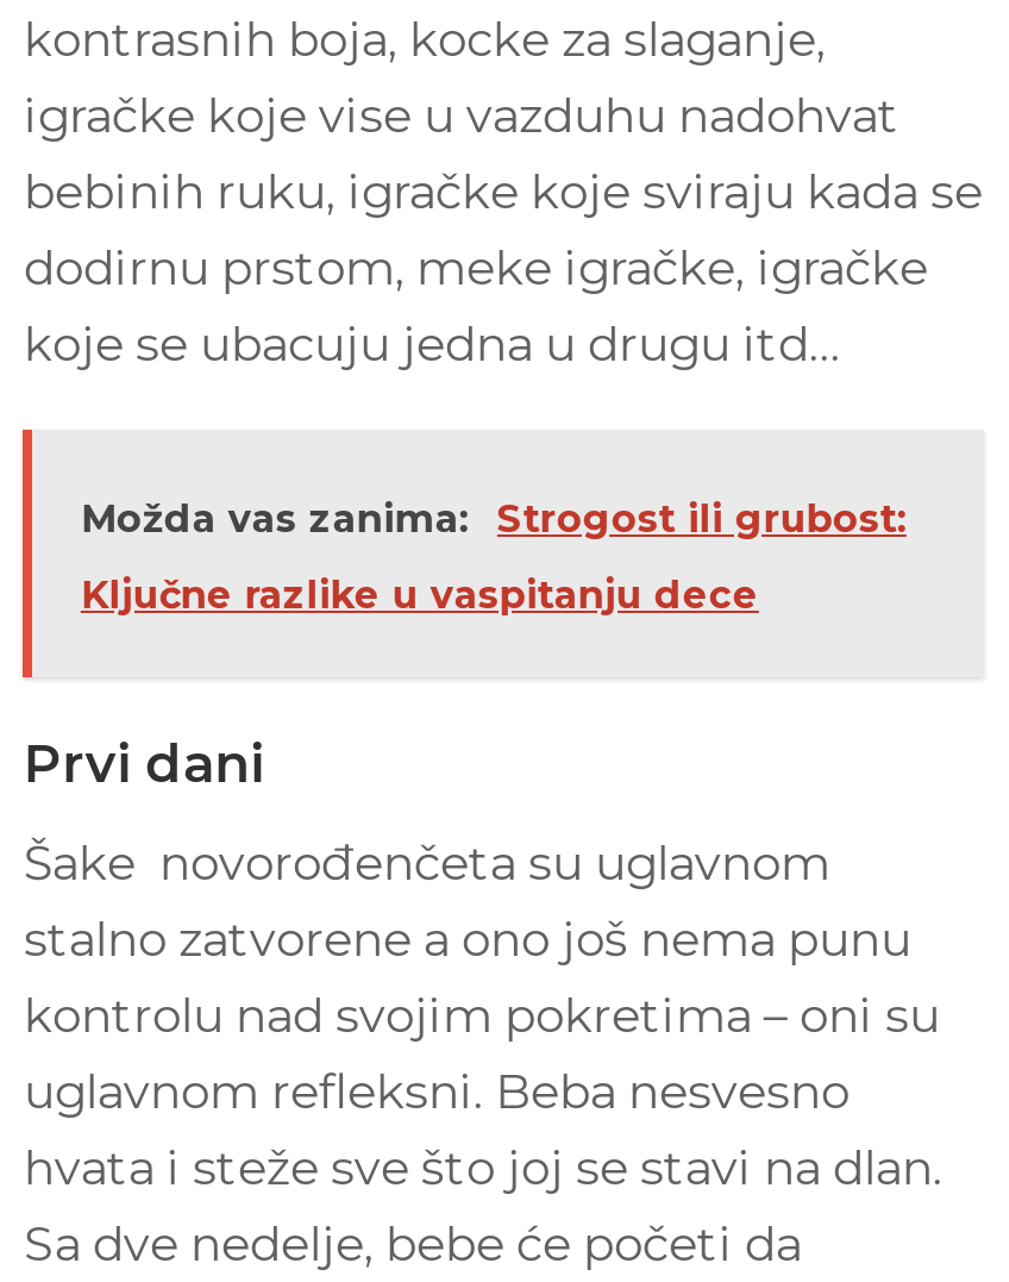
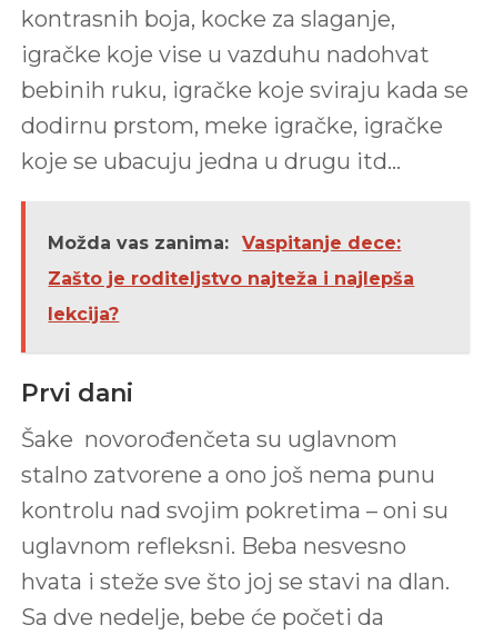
[81,496,906,618] Strogost ili grubost: | Ključne razlike u vaspitanju dece -> [48,232,415,325] Vaspitanje dece: | Zašto je roditeljstvo najteža i najlepša | lekcija?

